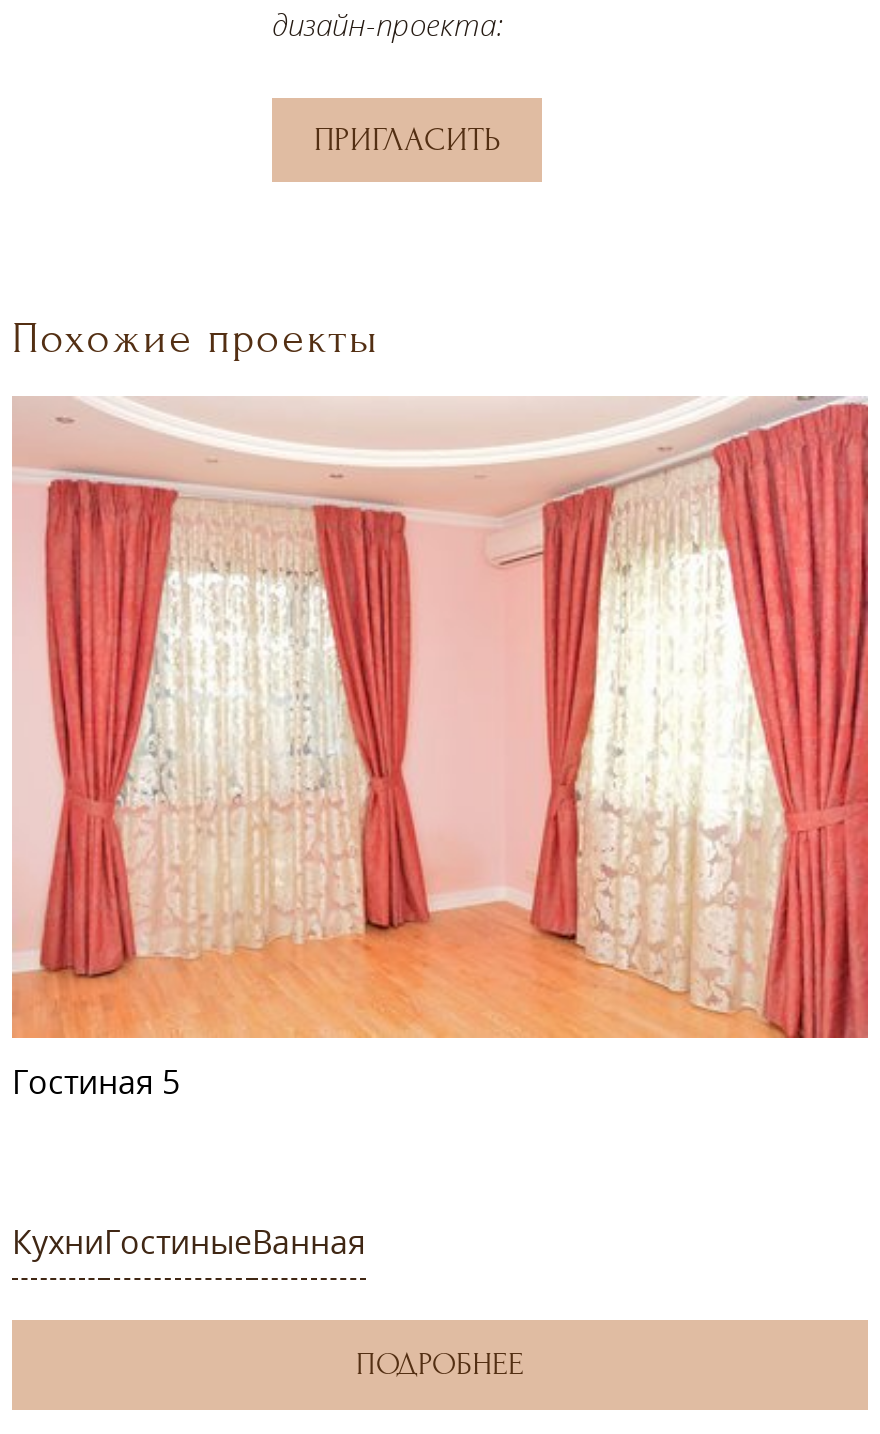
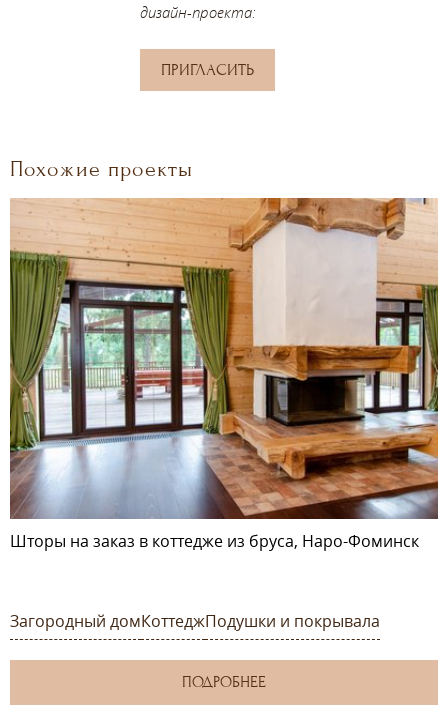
[10,396,870,1104] [image] | Гостиная 5 -> [9,197,439,552] [image] | Шторы на заказ в коттедже из бруса, Наро-Фоминск
[12,1220,366,1264] КухниГостиныеВанная -> [10,610,380,632] Загородный домКоттеджПодушки и покрывала

